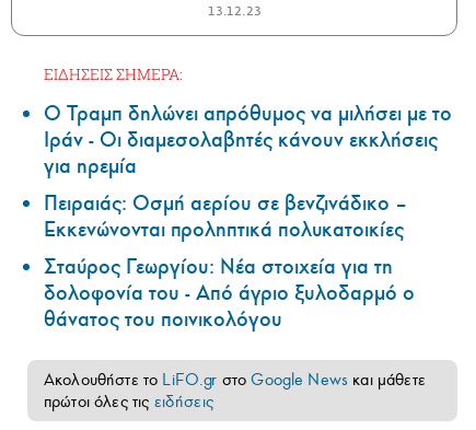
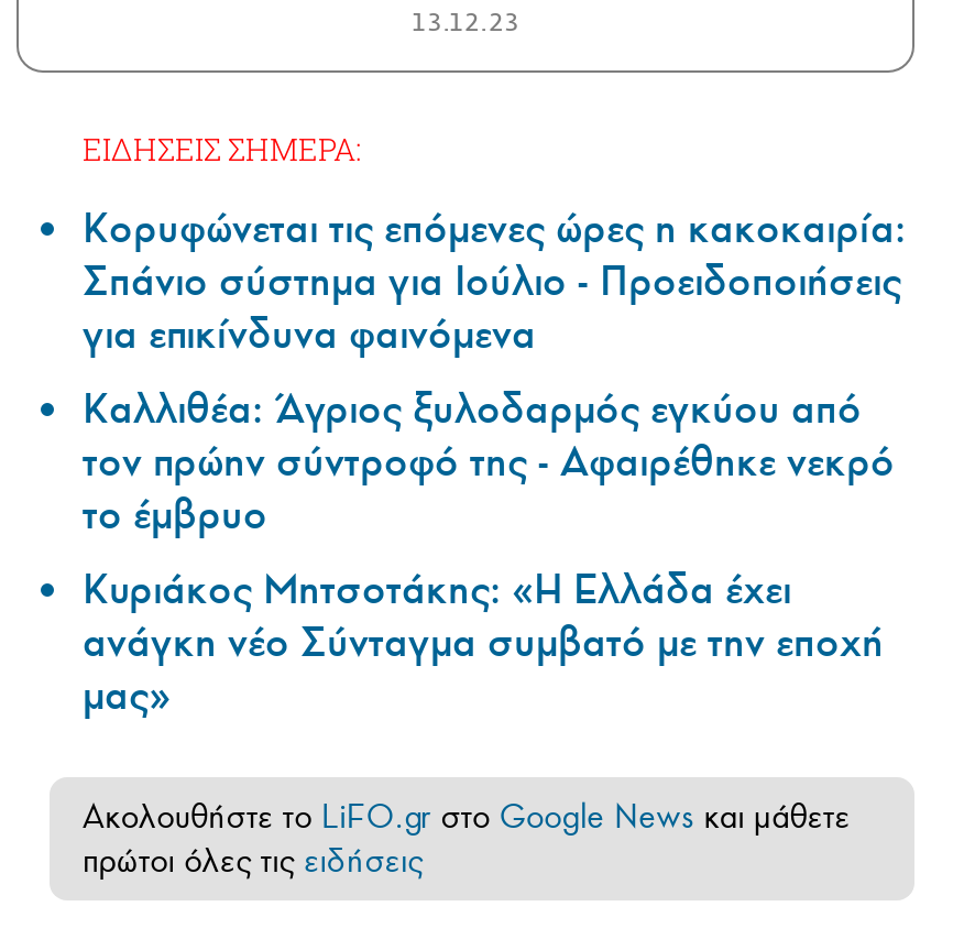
[44,101,452,333] Ο Τραμπ δηλώνει απρόθυμος να μιλήσει με το | Ιράν - Οι διαμεσολαβητές κάνουν εκκλήσεις | για ηρεμία | Πειραιάς: Οσμή αερίου σε βενζινάδικο – | Εκκενώνονται προληπτικά πολυκατοικίες | Σταύρος Γεωργίου: Νέα στοιχεία για τη | δολοφονία του - Από άγριο ξυλοδαρμό ο | θάνατος του ποινικολόγου -> [83,203,906,723] Κορυφώνεται τις επόμενες ώρες η κακοκαιρία: | Σπάνιο σύστημα για Ιούλιο - Προειδοποιήσεις | για επικίνδυνα φαινόμενα | Καλλιθέα: Άγριος ξυλοδαρμός εγκύου από | τον πρώην σύντροφό της - Αφαιρέθηκε νεκρό | το έμβρυο | Κυριάκος Μητσοτάκης: «Η Ελλάδα έχει | ανάγκη νέο Σύνταγμα συμβατό με την εποχή | μας»

